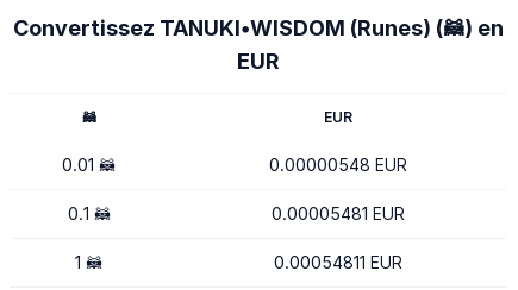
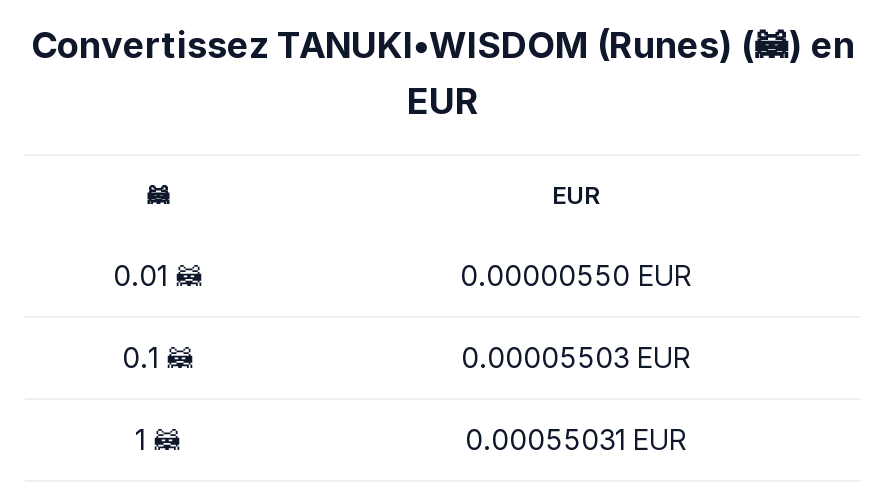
[269,155,407,175] 0.00000548 EUR -> [460,258,692,292] 0.00000550 EUR
[271,203,404,223] 0.00005481 EUR -> [461,340,691,374] 0.00005503 EUR
[273,252,402,272] 0.00054811 EUR -> [465,422,687,456] 0.00055031 EUR

